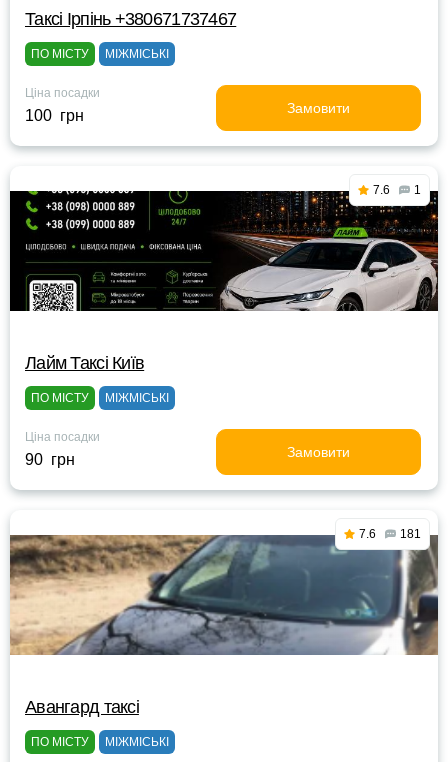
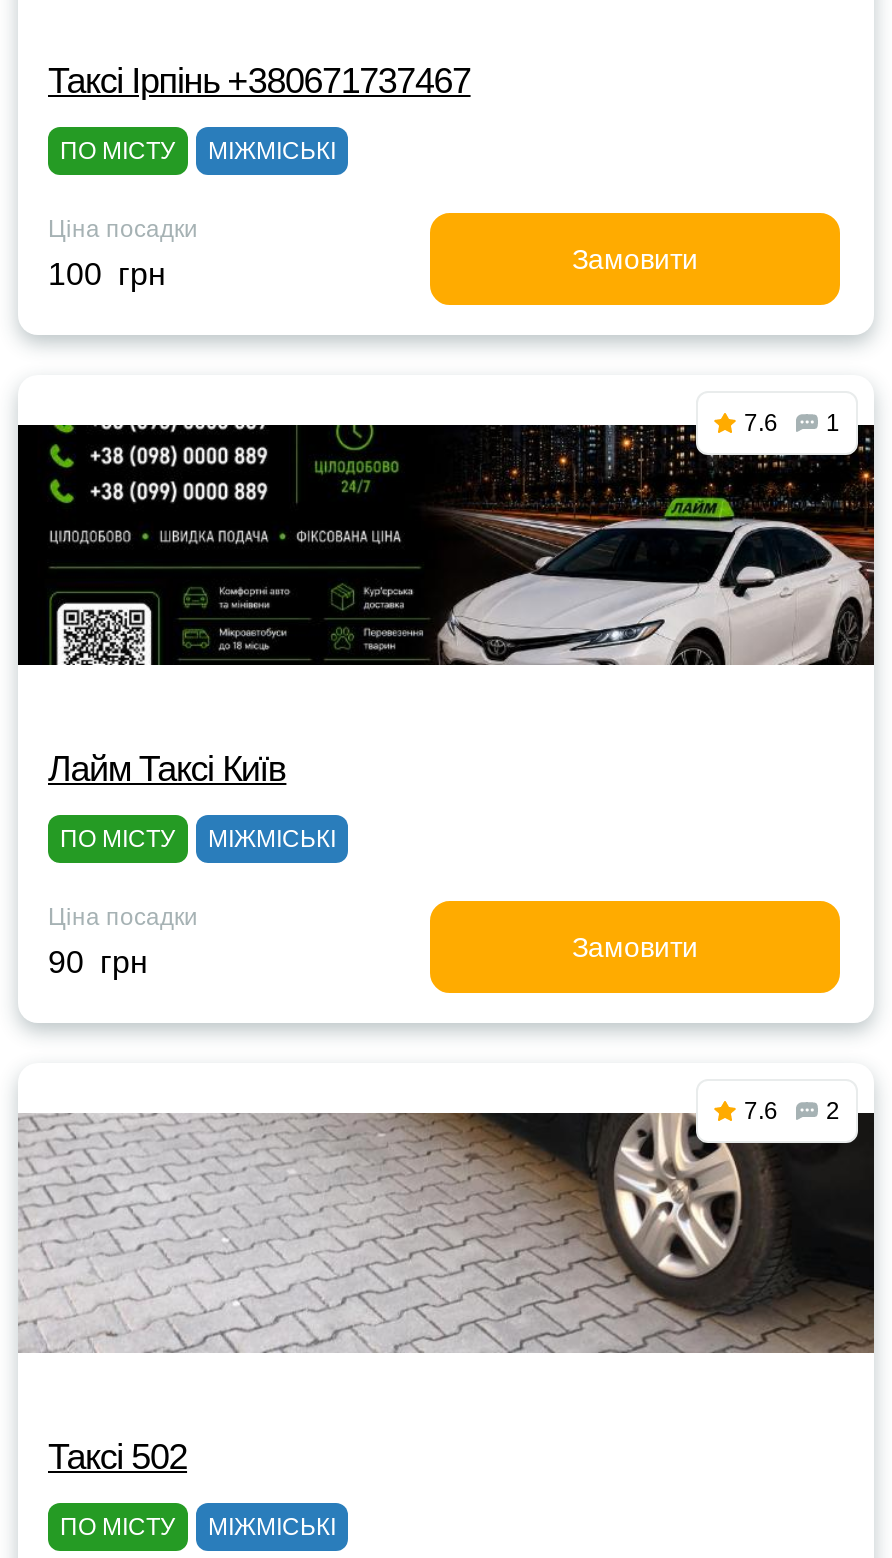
[9,527,439,656] [image] | 7.6 181 -> [18,1097,876,1355] [image] | 7.6 2
[25,697,139,717] Авангард таксі -> [48,1437,187,1477] Таксі 502

